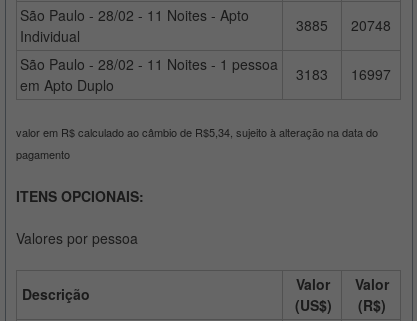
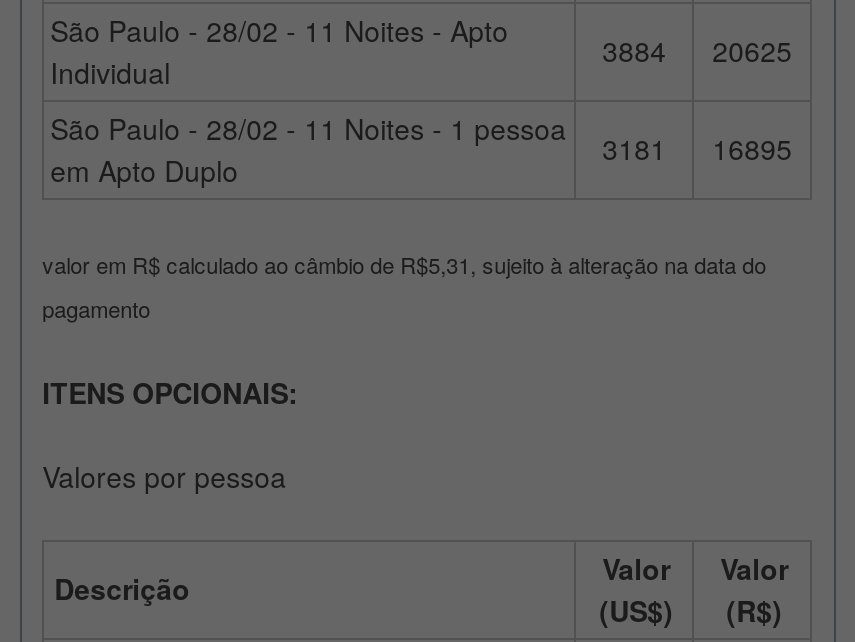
[296,15,328,35] 3885 -> [602,30,666,70] 3884
[351,15,391,35] 20748 -> [712,30,792,70] 20625
[296,64,328,84] 3183 -> [602,128,666,168] 3181
[351,64,391,84] 16997 -> [712,128,792,168] 16895
[16,124,378,140] valor em R$ calculado ao câmbio de R$5,34, sujeito à alteração na data do -> [42,248,766,280] valor em R$ calculado ao câmbio de R$5,31, sujeito à alteração na data do

